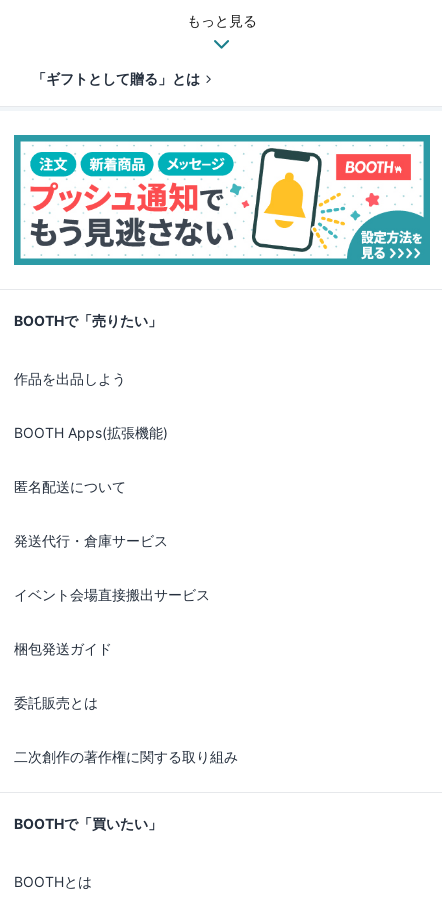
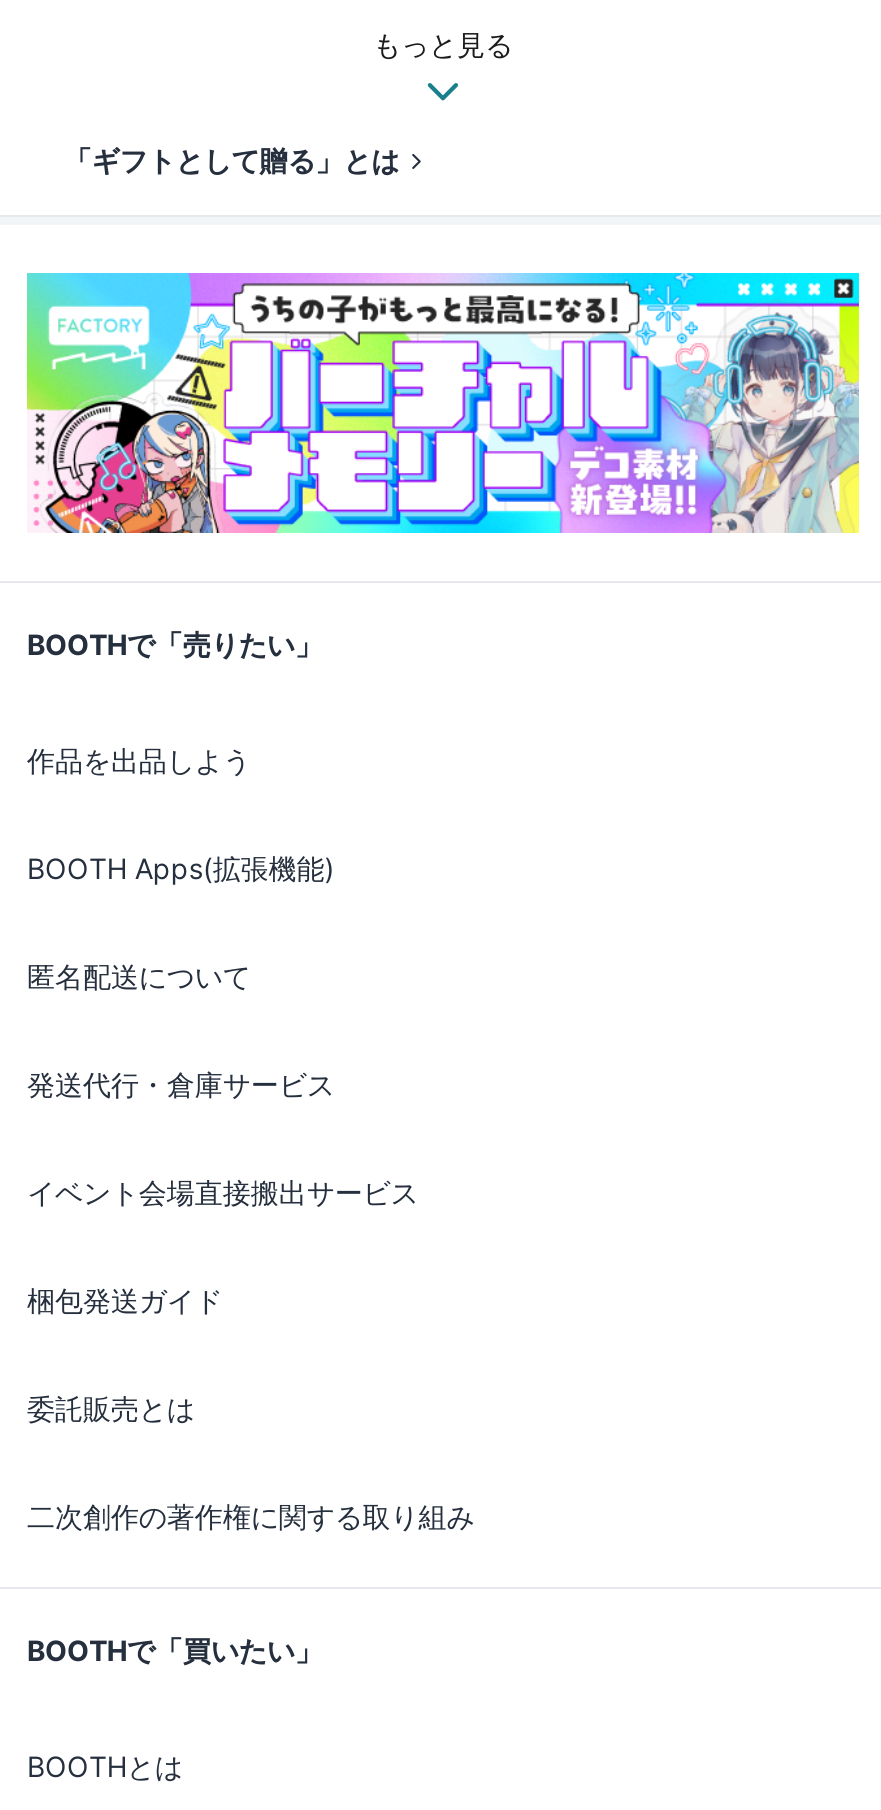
[13,134,431,266] [image] -> [25,271,861,535] [image]

